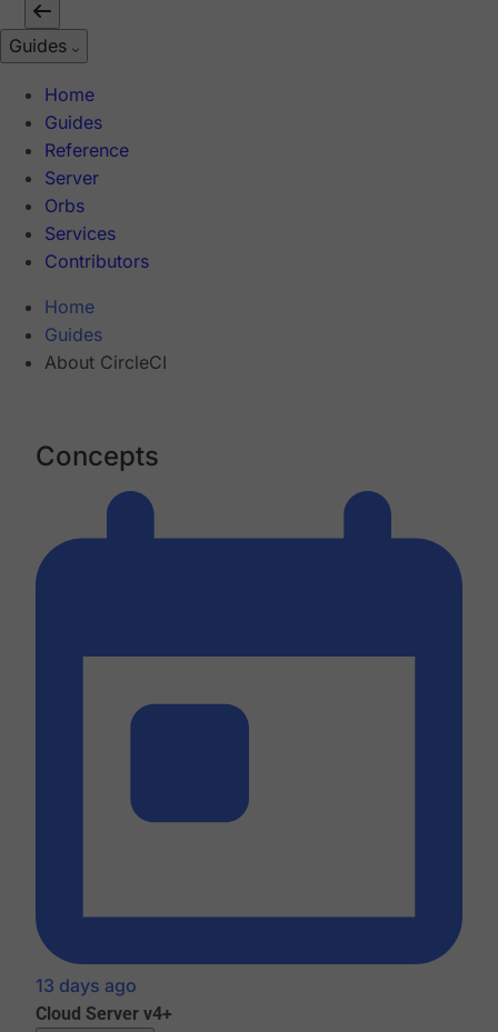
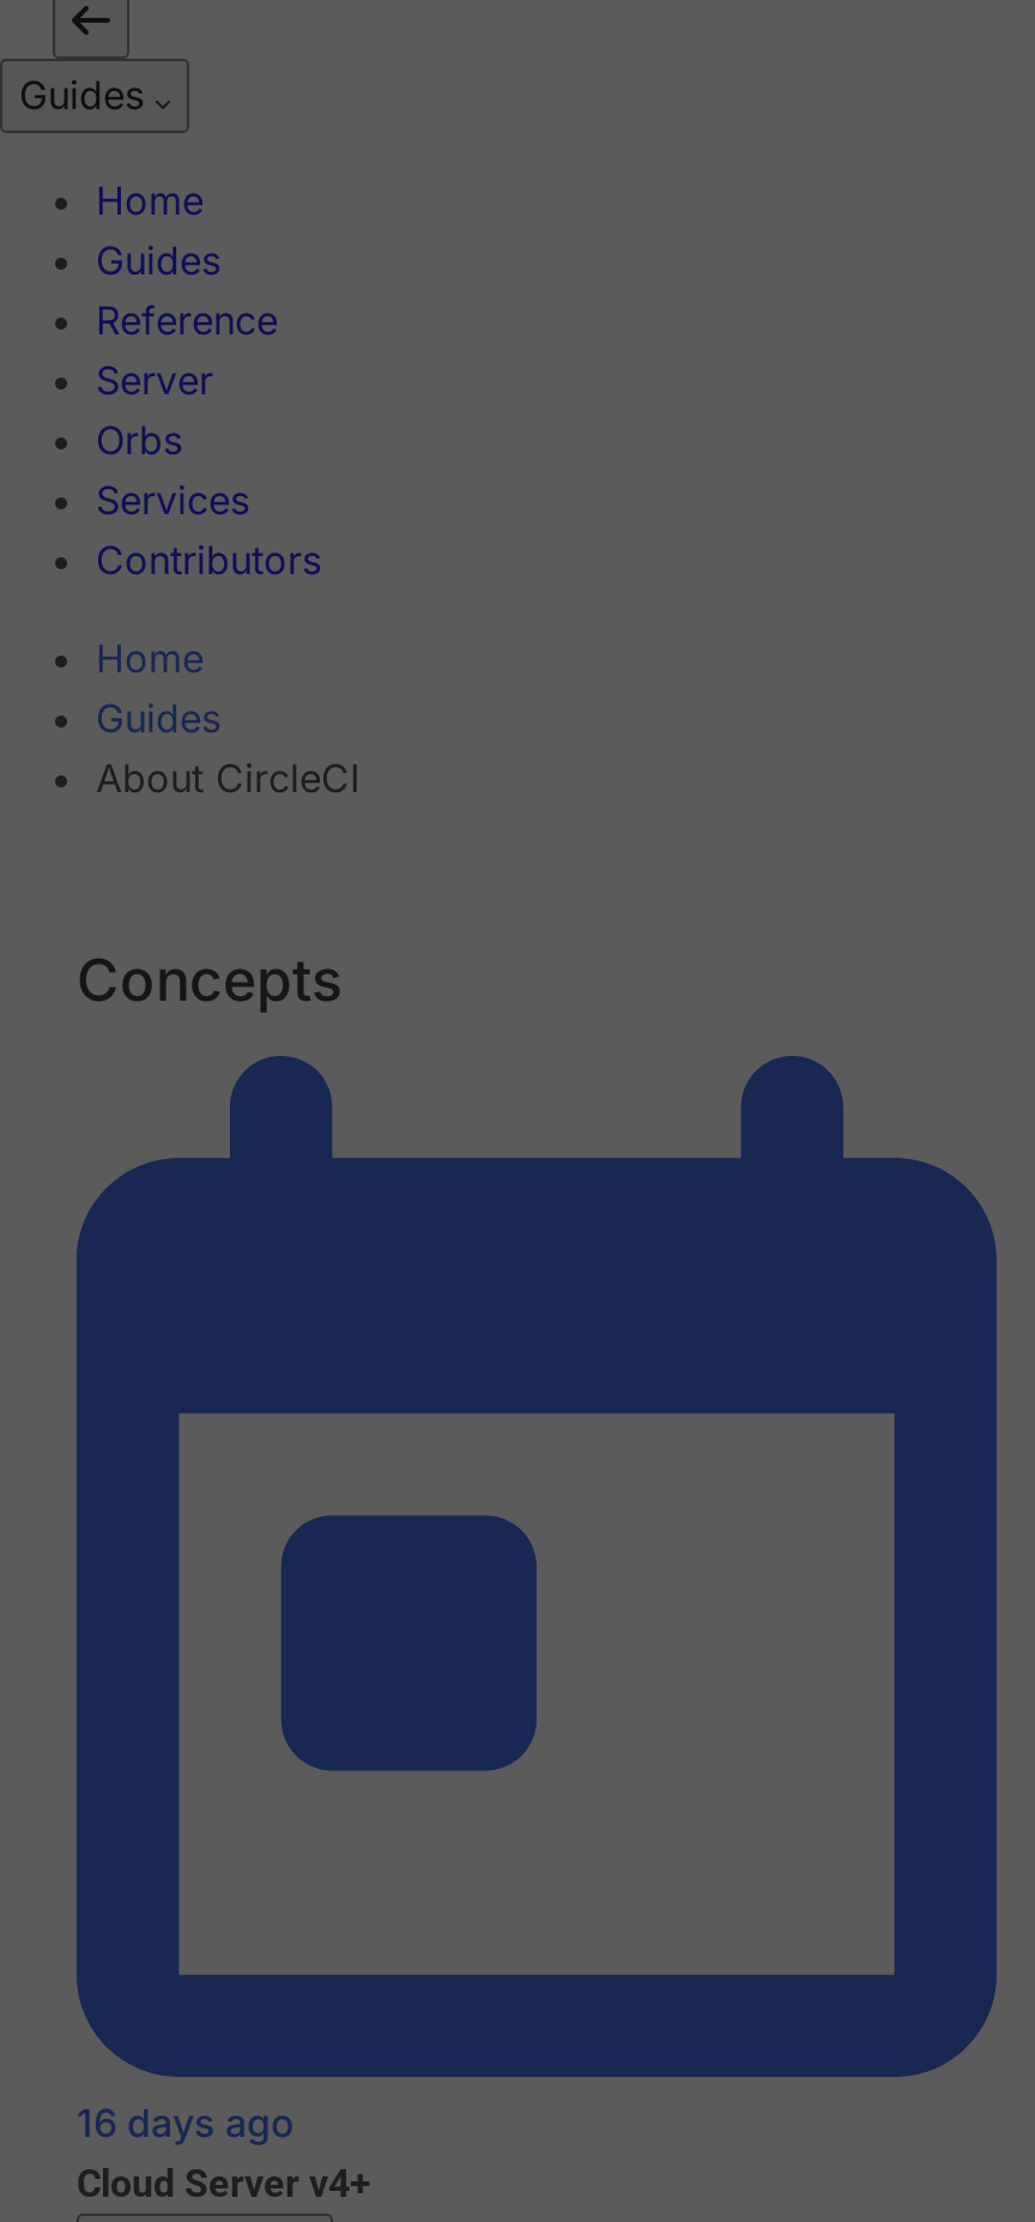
[36,975,137,997] 13 days ago -> [77,2100,295,2148] 16 days ago

